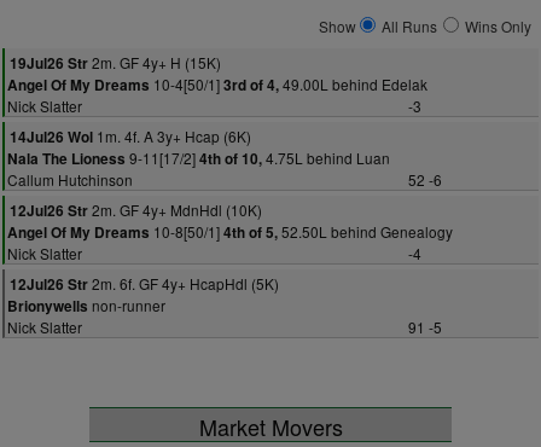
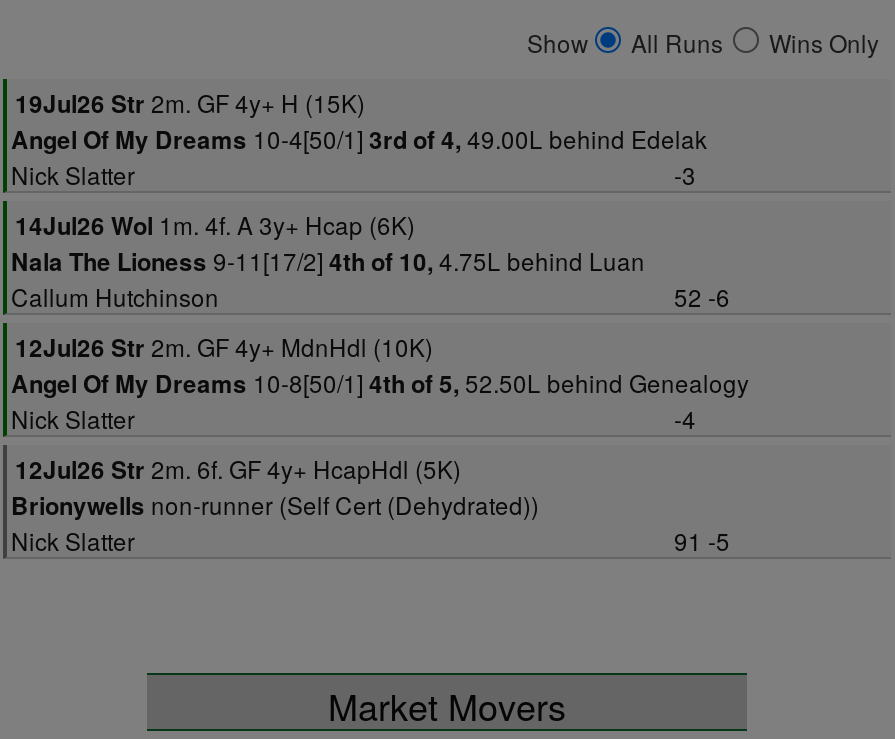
[7,295,165,317] Brionywells non-runner -> [11,487,539,523] Brionywells non-runner (Self Cert (Dehydrated))

